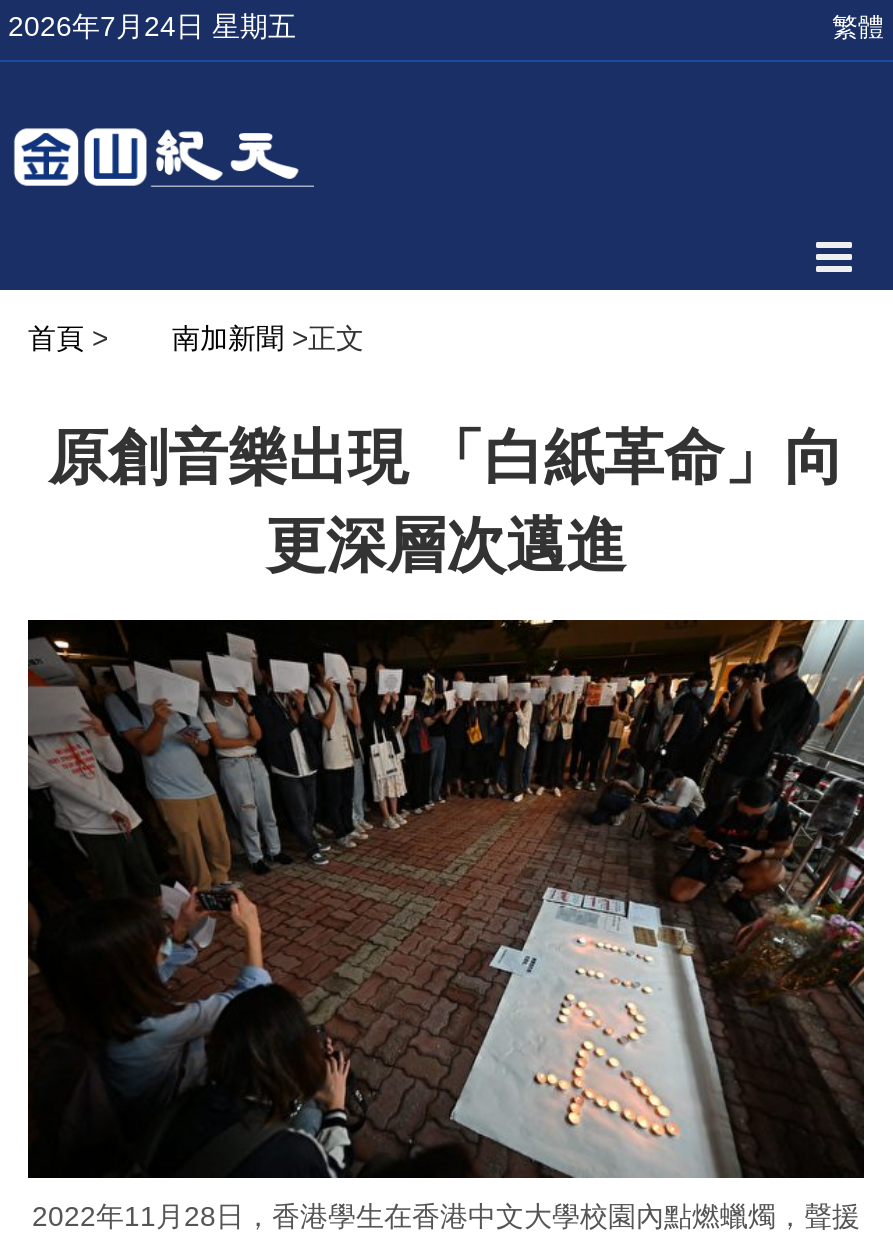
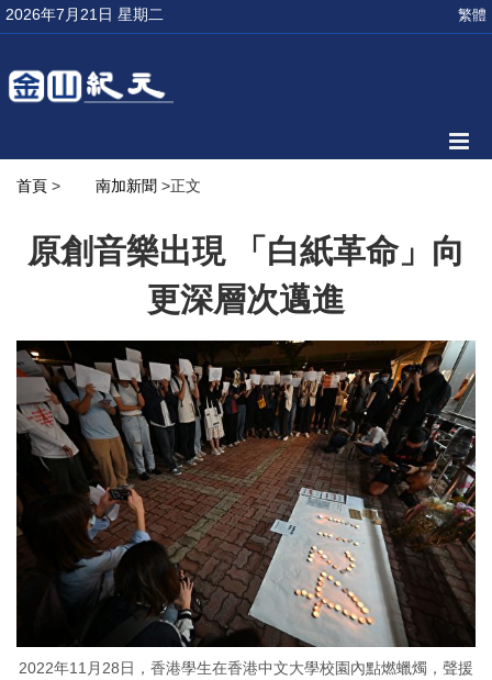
[8,10,296,42] 2026年7月24日 星期五 -> [5,5,164,23] 2026年7月21日 星期二

